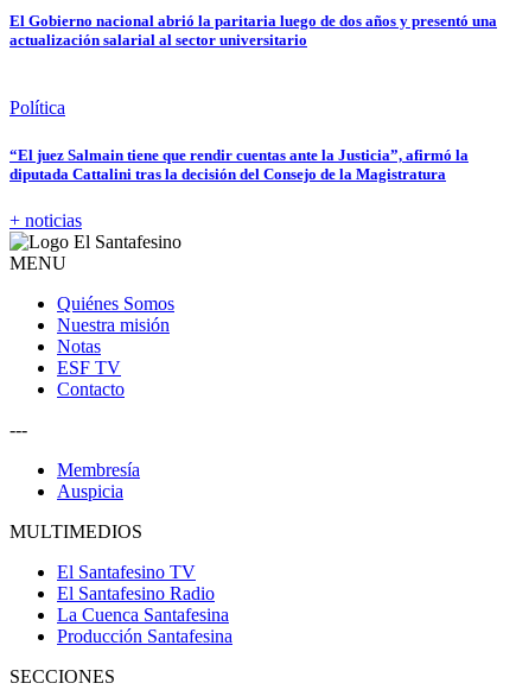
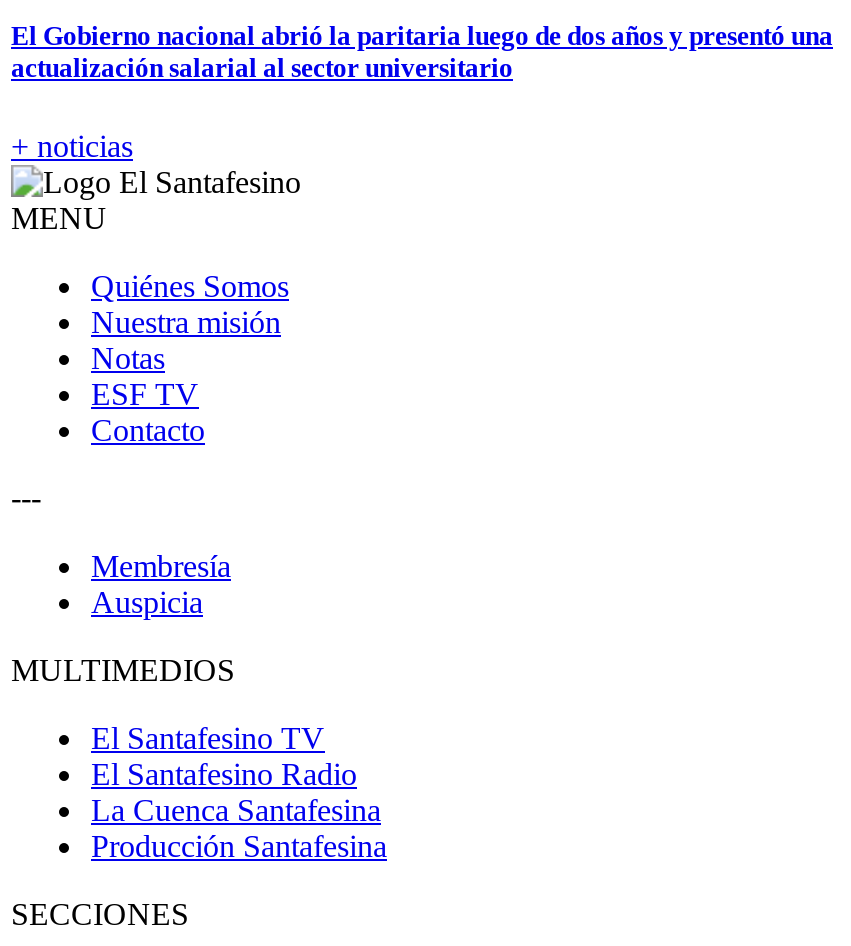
[9,98,469,182] Política | “El juez Salmain tiene que rendir cuentas ante la Justicia”, afirmó la | diputada Cattalini tras la decisión del Consejo de la Magistratura -> none

